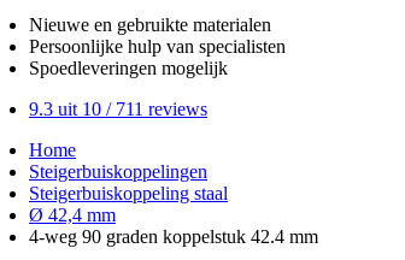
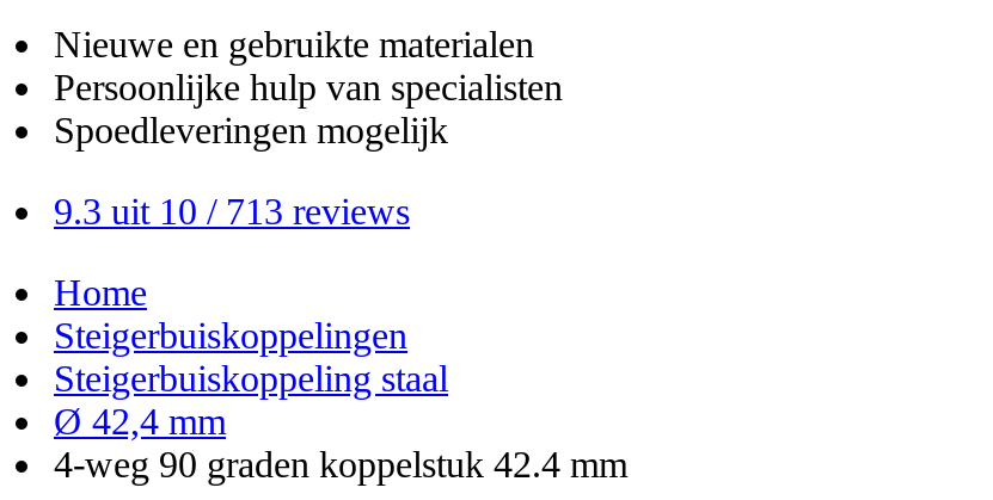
[29,99,207,119] 9.3 uit 10 / 711 reviews -> [54,191,410,232] 9.3 uit 10 / 713 reviews

